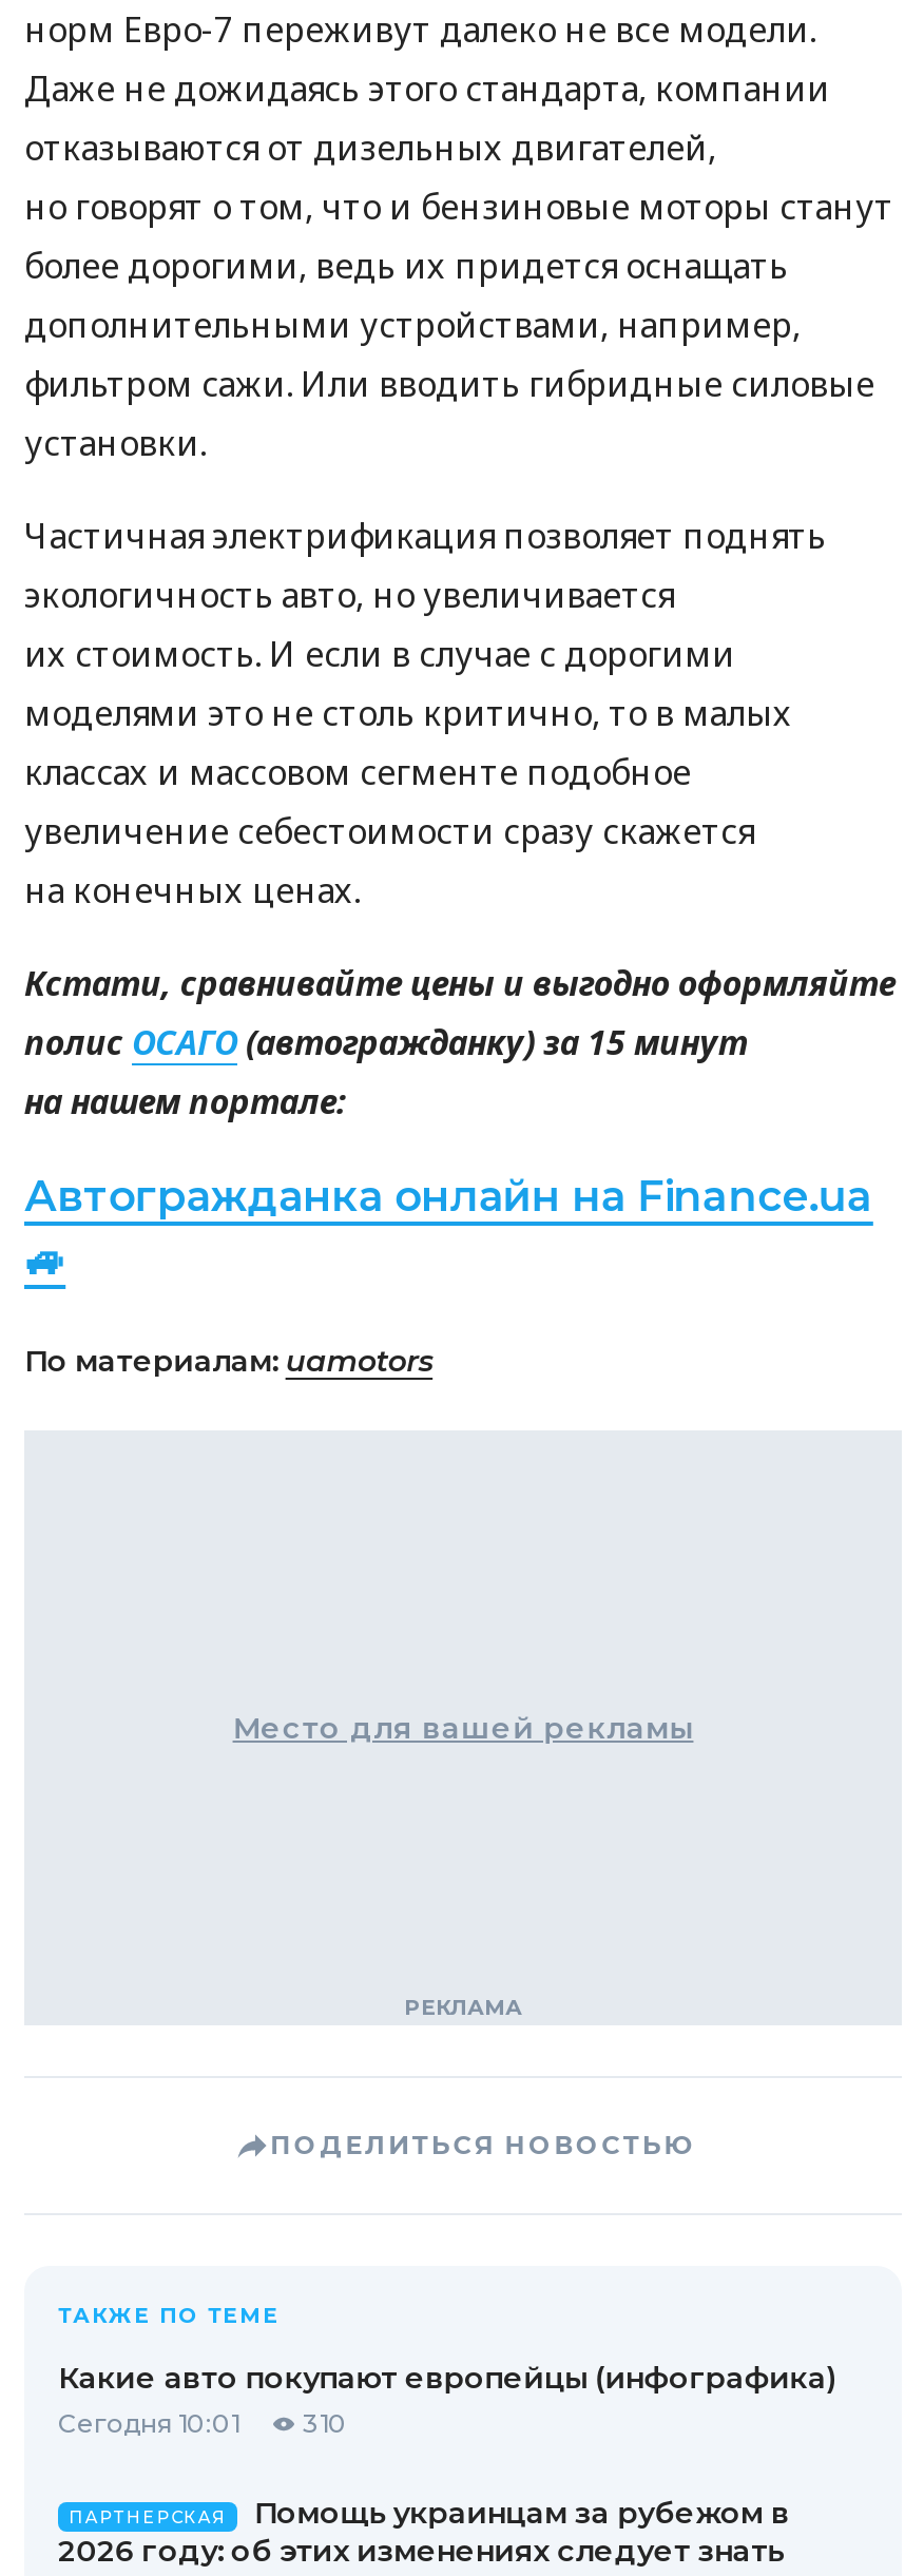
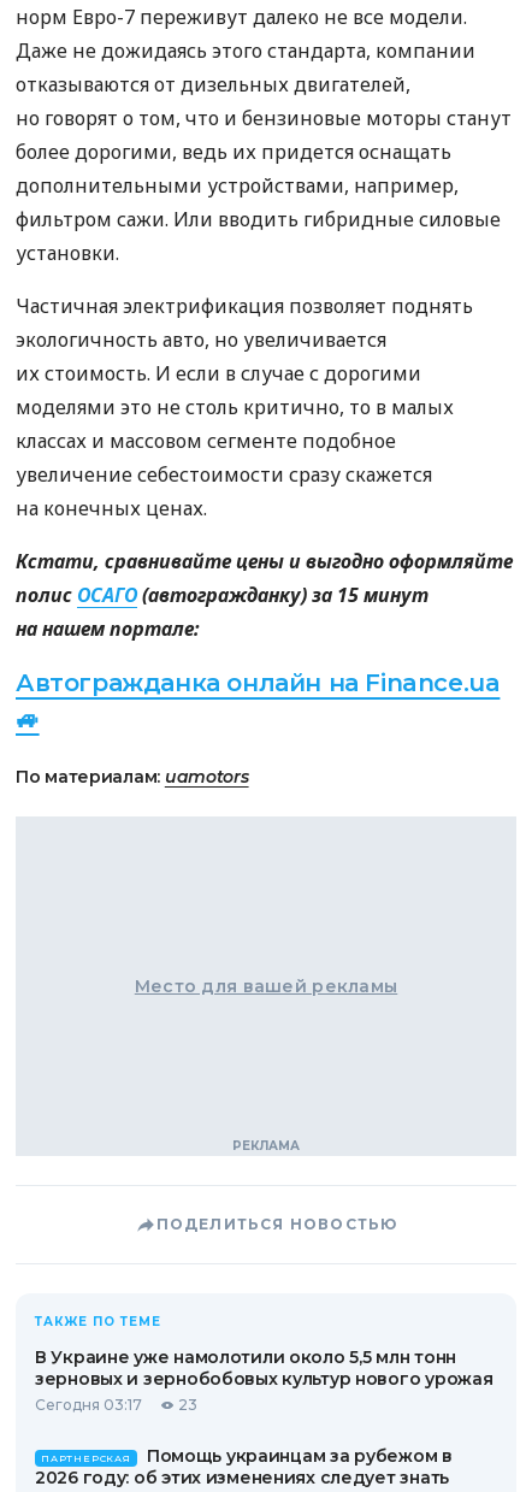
[58,2359,836,2439] Какие авто покупают европейцы (инфографика) | Сегодня 10:01 | 310 -> [35,1346,493,1414] В Украине уже намолотили около 5,5 млн тонн | зерновых и зернобобовых культур нового урожая | Сегодня 03:17 | 23

